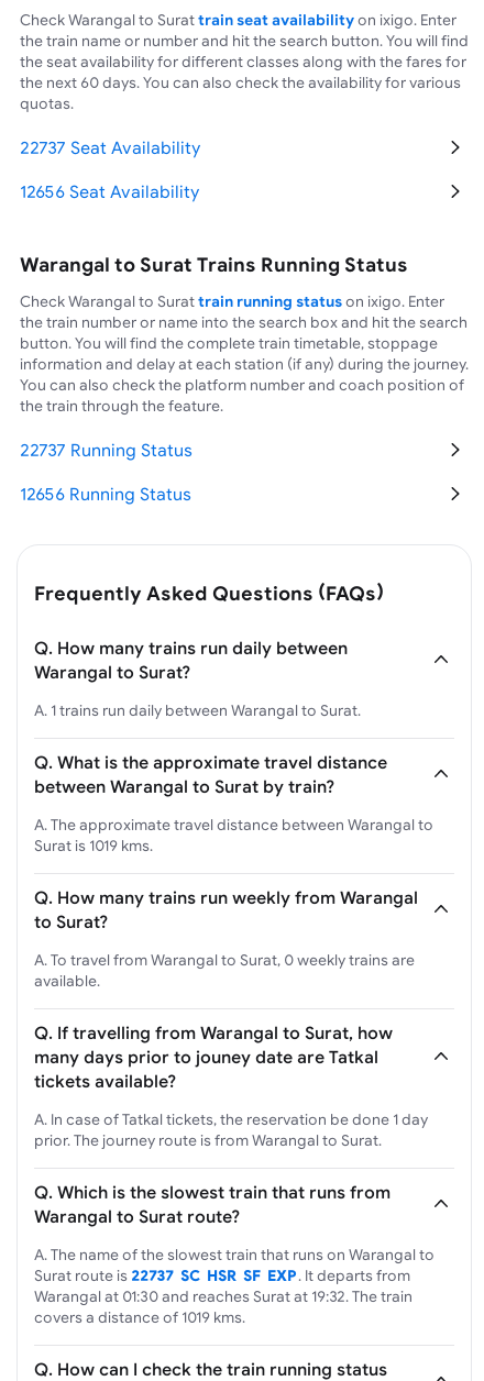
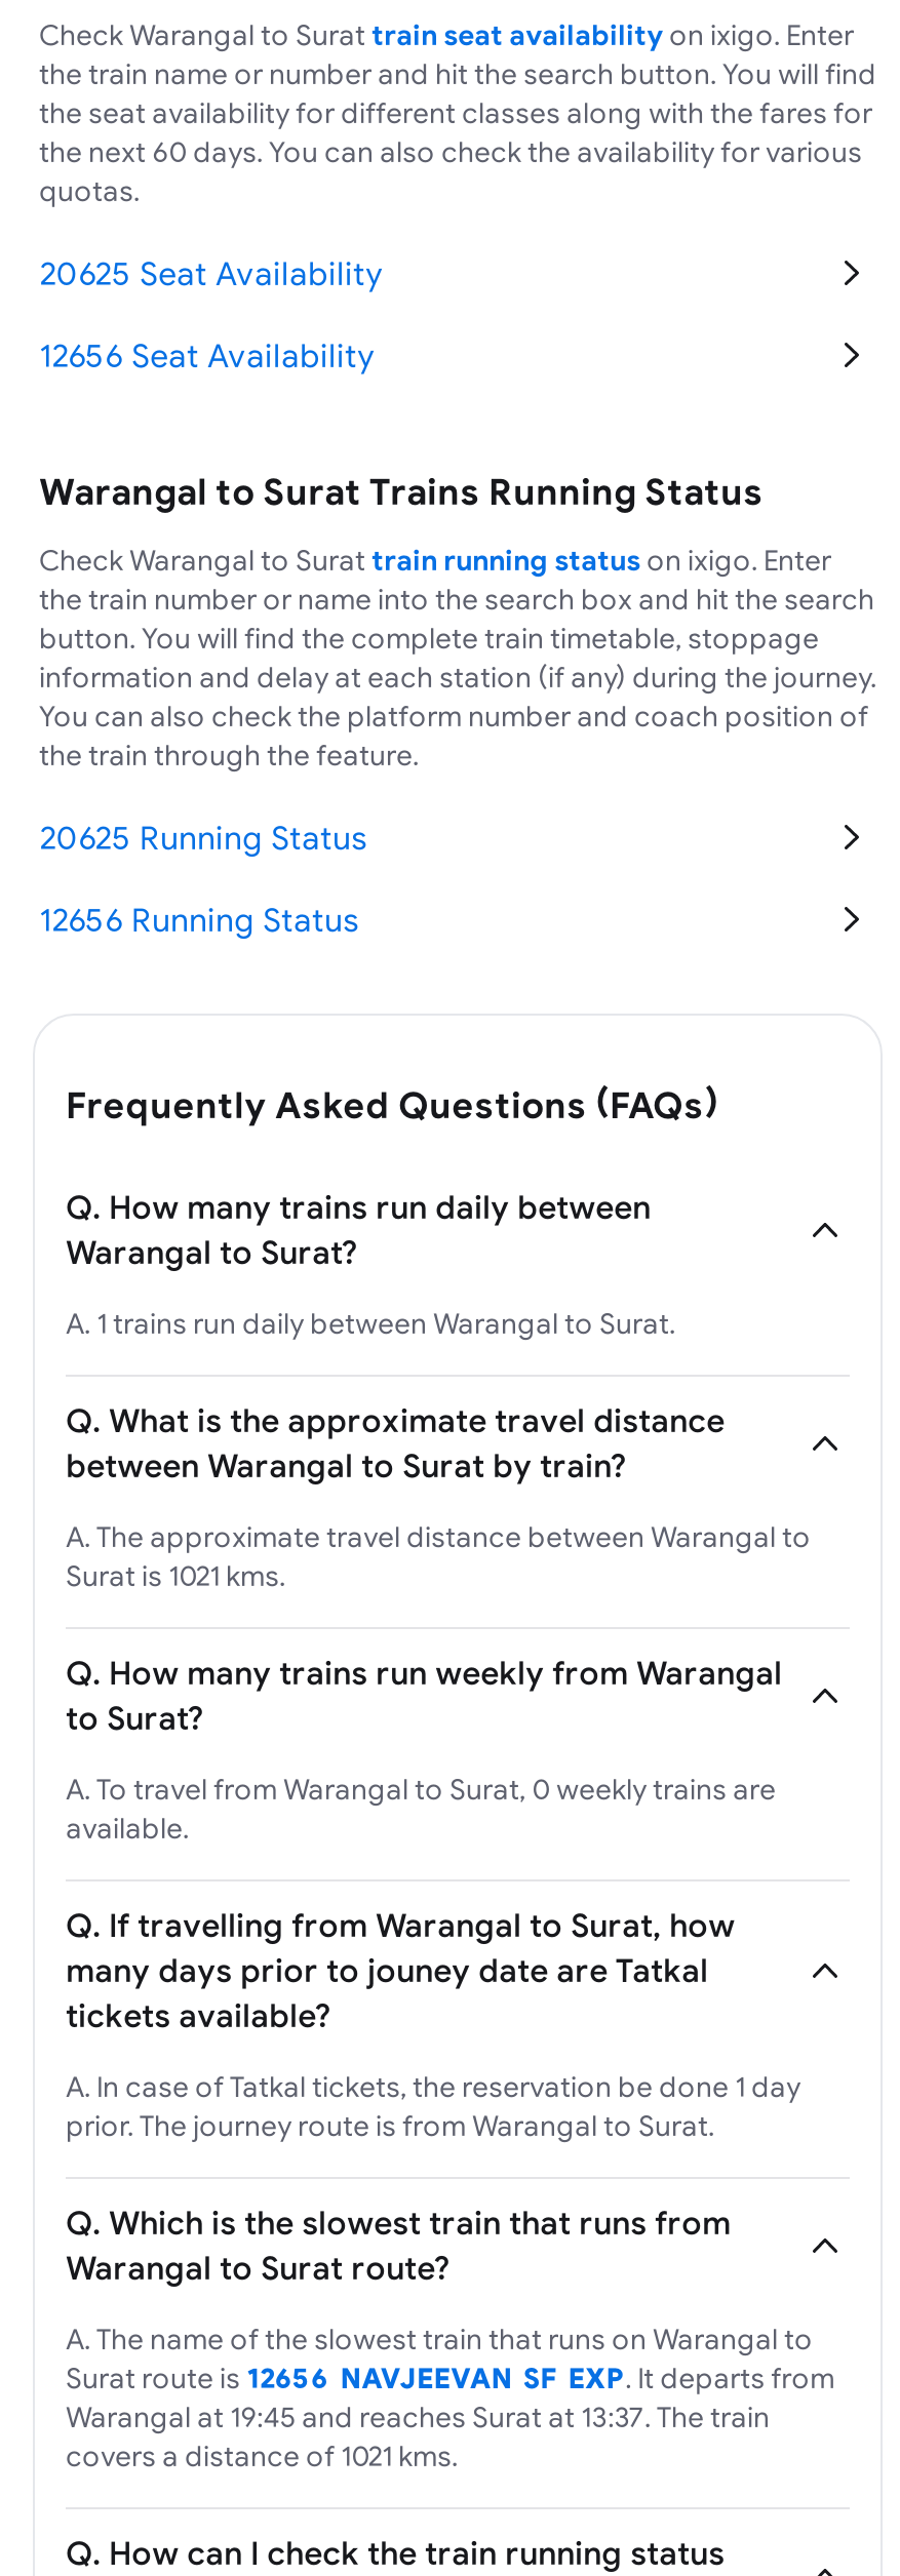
[20,137,201,157] 22737 Seat Availability -> [39,255,384,292] 20625 Seat Availability
[20,439,193,459] 22737 Running Status -> [39,819,367,856] 20625 Running Status
[34,836,153,854] Surat is 1019 kms. -> [66,1560,285,1593] Surat is 1021 kms.
[34,1266,413,1326] Surat route is 22737 SC HSR SF EXP. It departs from | Warangal at 01:30 and reaches Surat at 19:32. The train | covers a distance of 1019 kms. -> [66,2362,835,2473] Surat route is 12656 NAVJEEVAN SF EXP. It departs from | Warangal at 19:45 and reaches Surat at 13:37. The train | covers a distance of 1021 kms.

